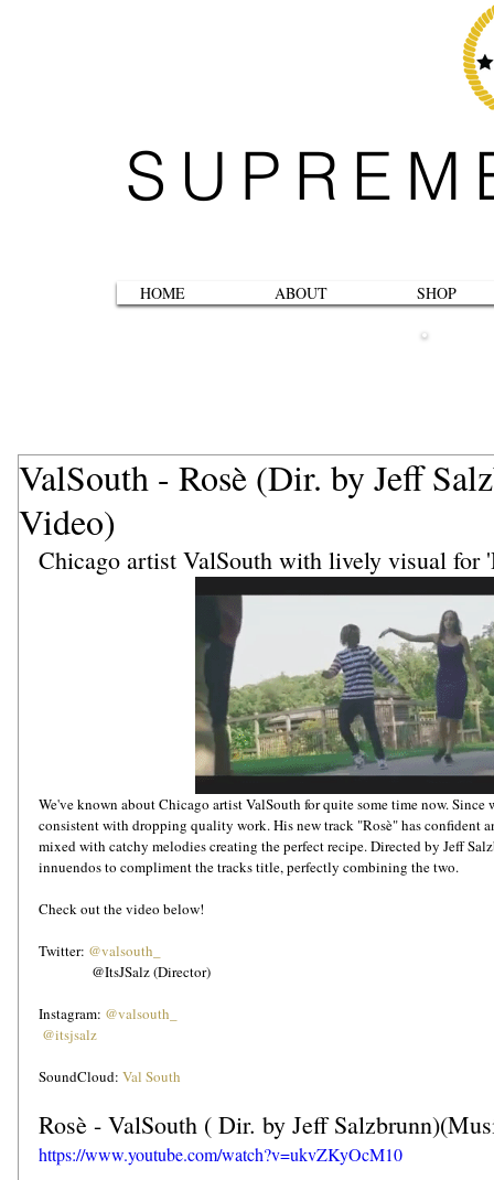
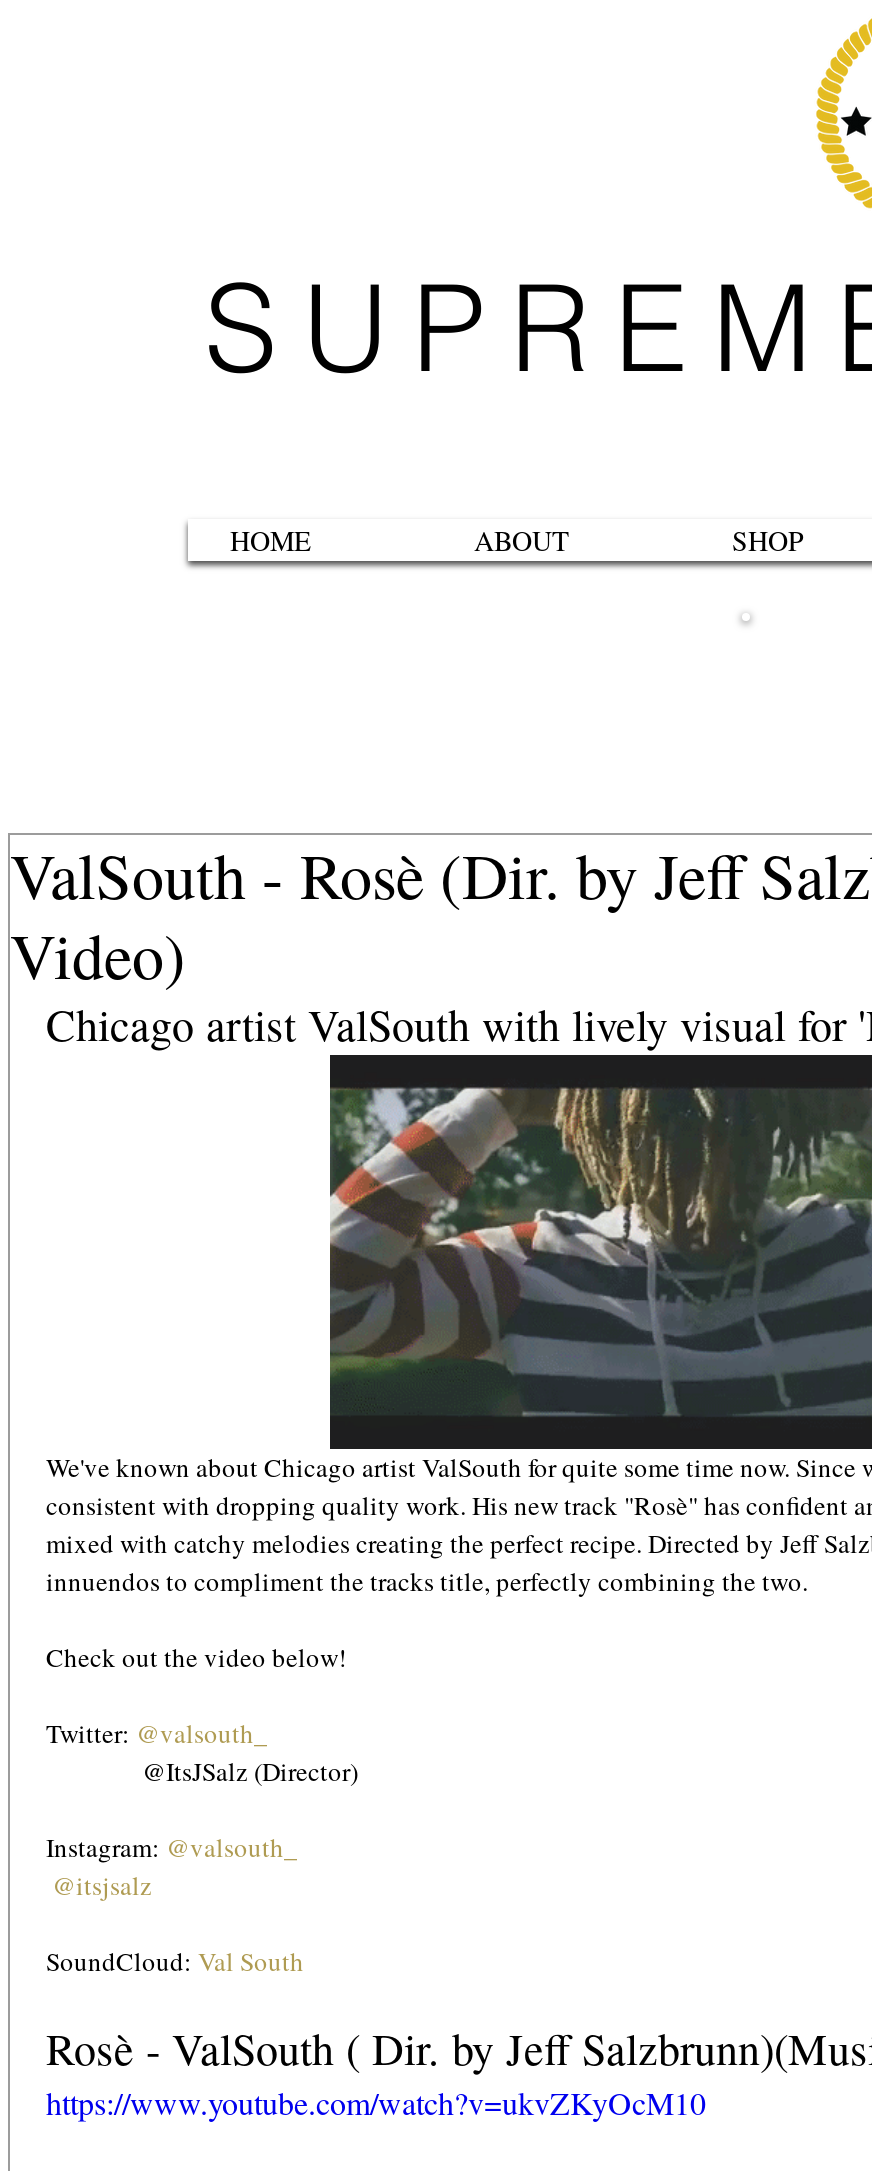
[194,594,491,776] [image] -> [328,1087,866,1415] [image]

